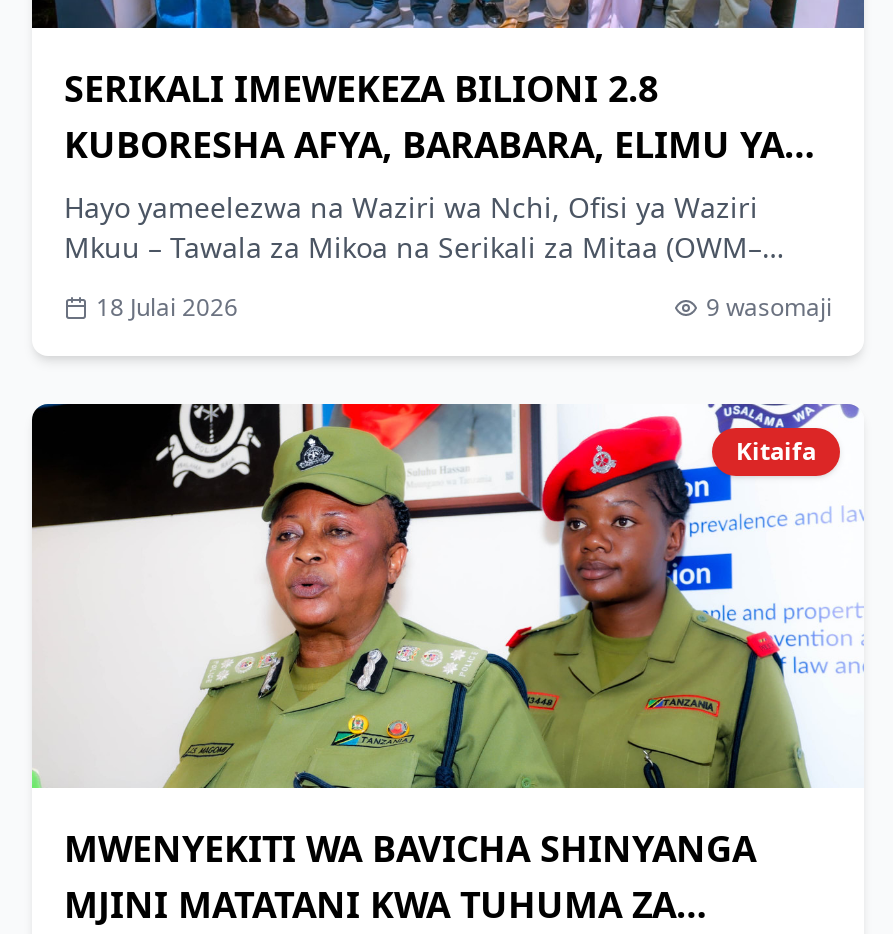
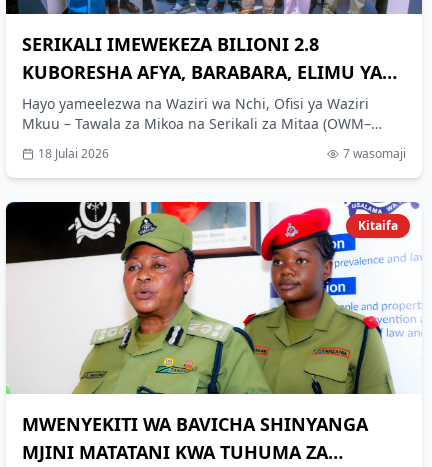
[706,290,832,324] 9 wasomaji -> [343,145,406,162] 7 wasomaji

